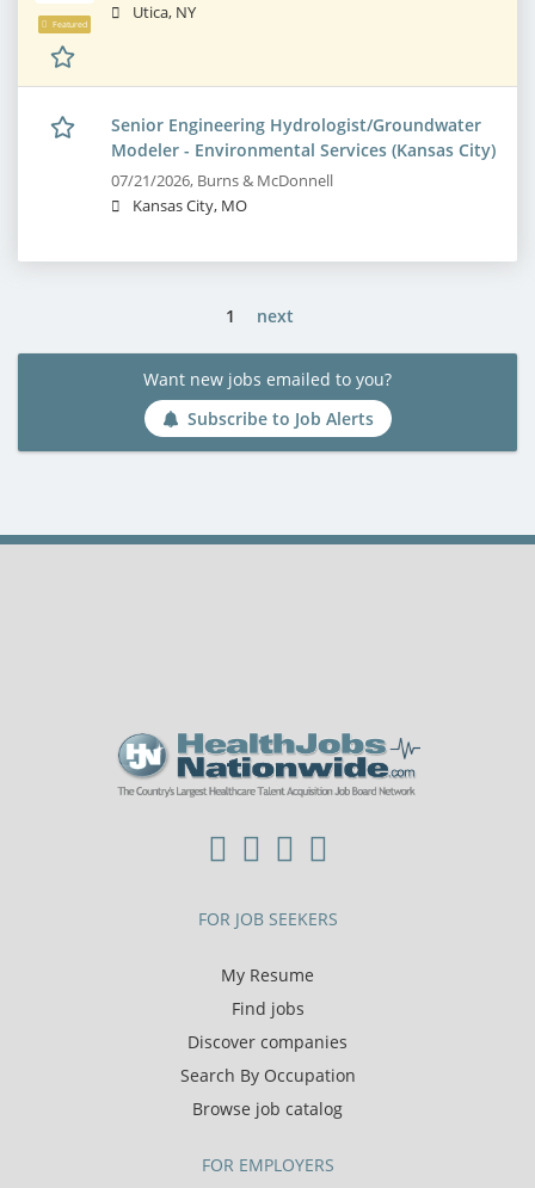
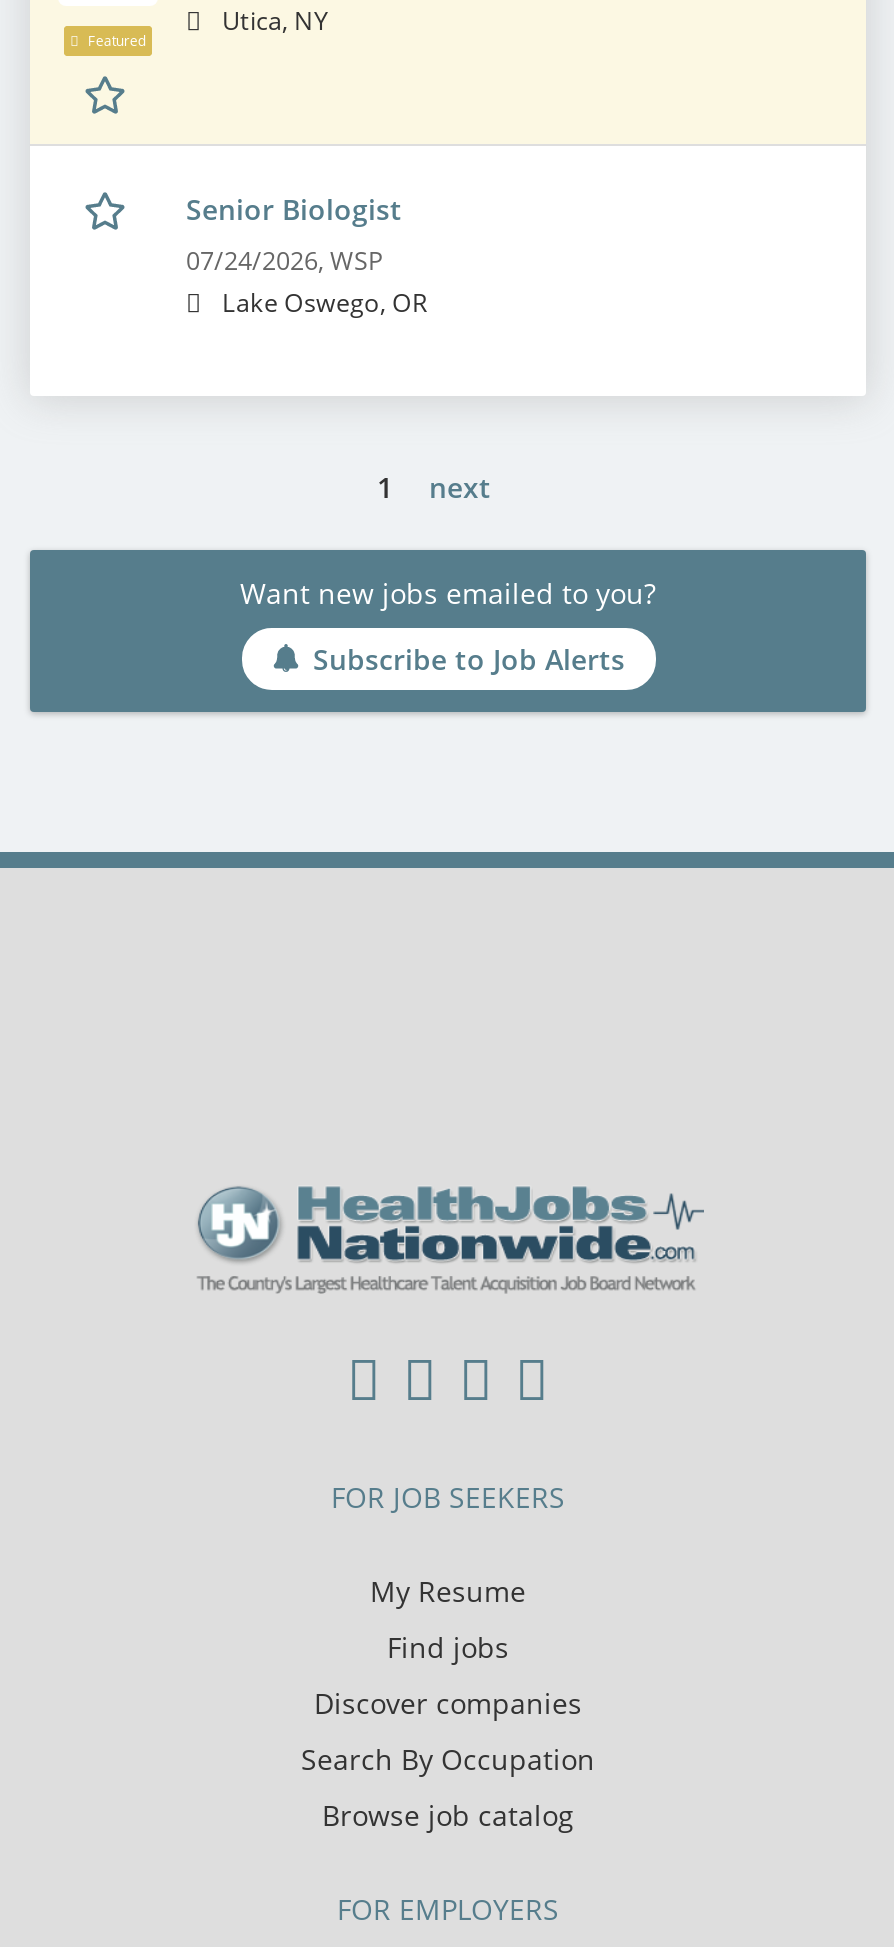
[111,113,496,216] Senior Engineering Hydrologist/Groundwater | Modeler - Environmental Services (Kansas City) | 07/21/2026, Burns & McDonnell | Kansas City, MO -> [186,190,428,320] Senior Biologist | 07/24/2026, WSP | Lake Oswego, OR

